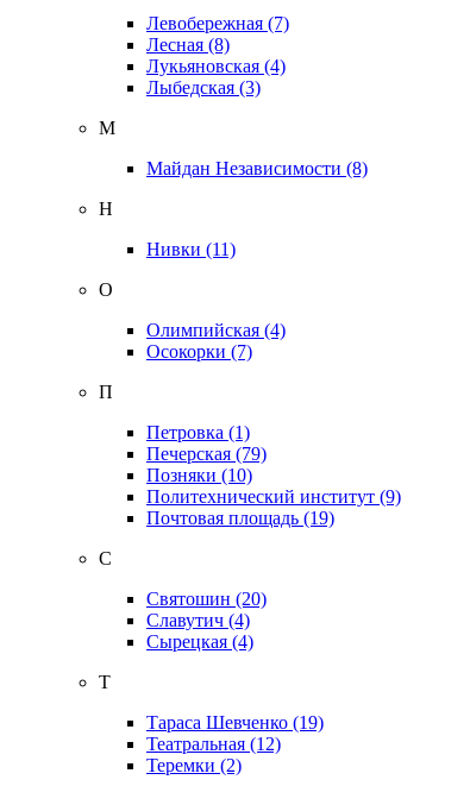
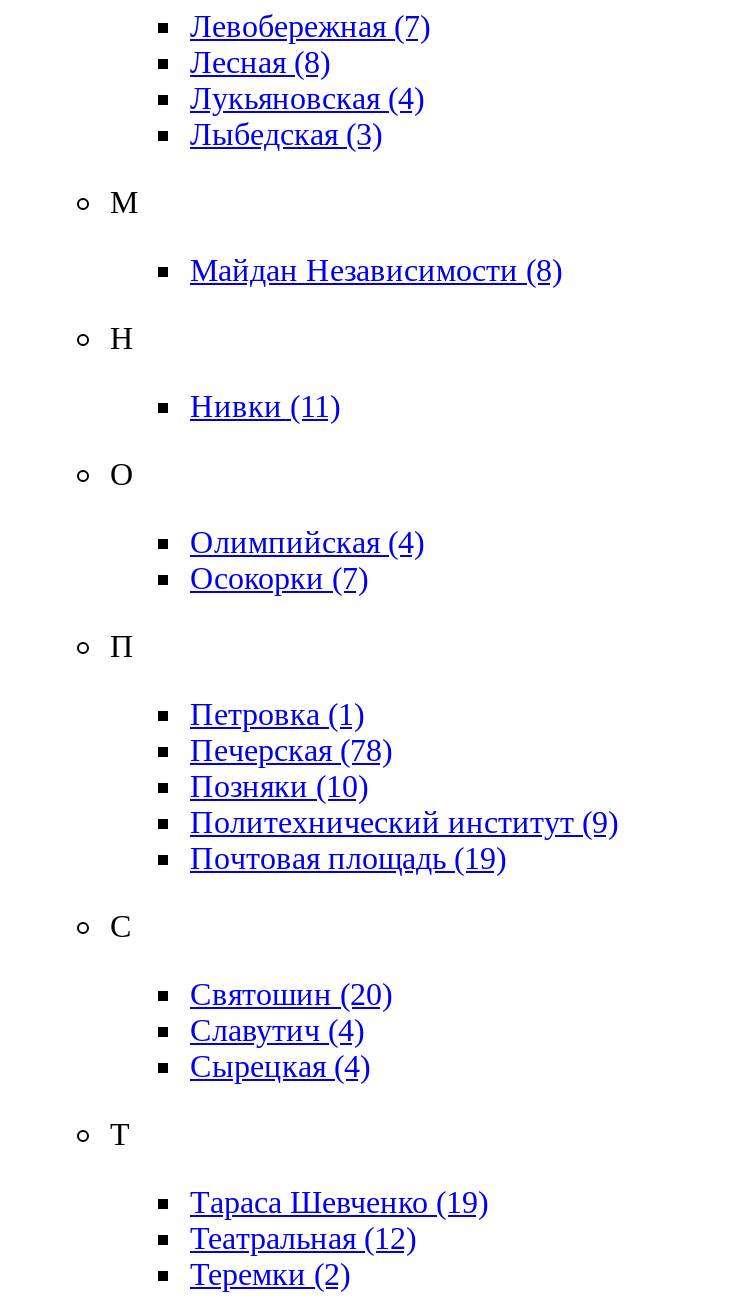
[146,444,267,464] Печерская(79) -> [190,733,392,767] Печерская(78)

